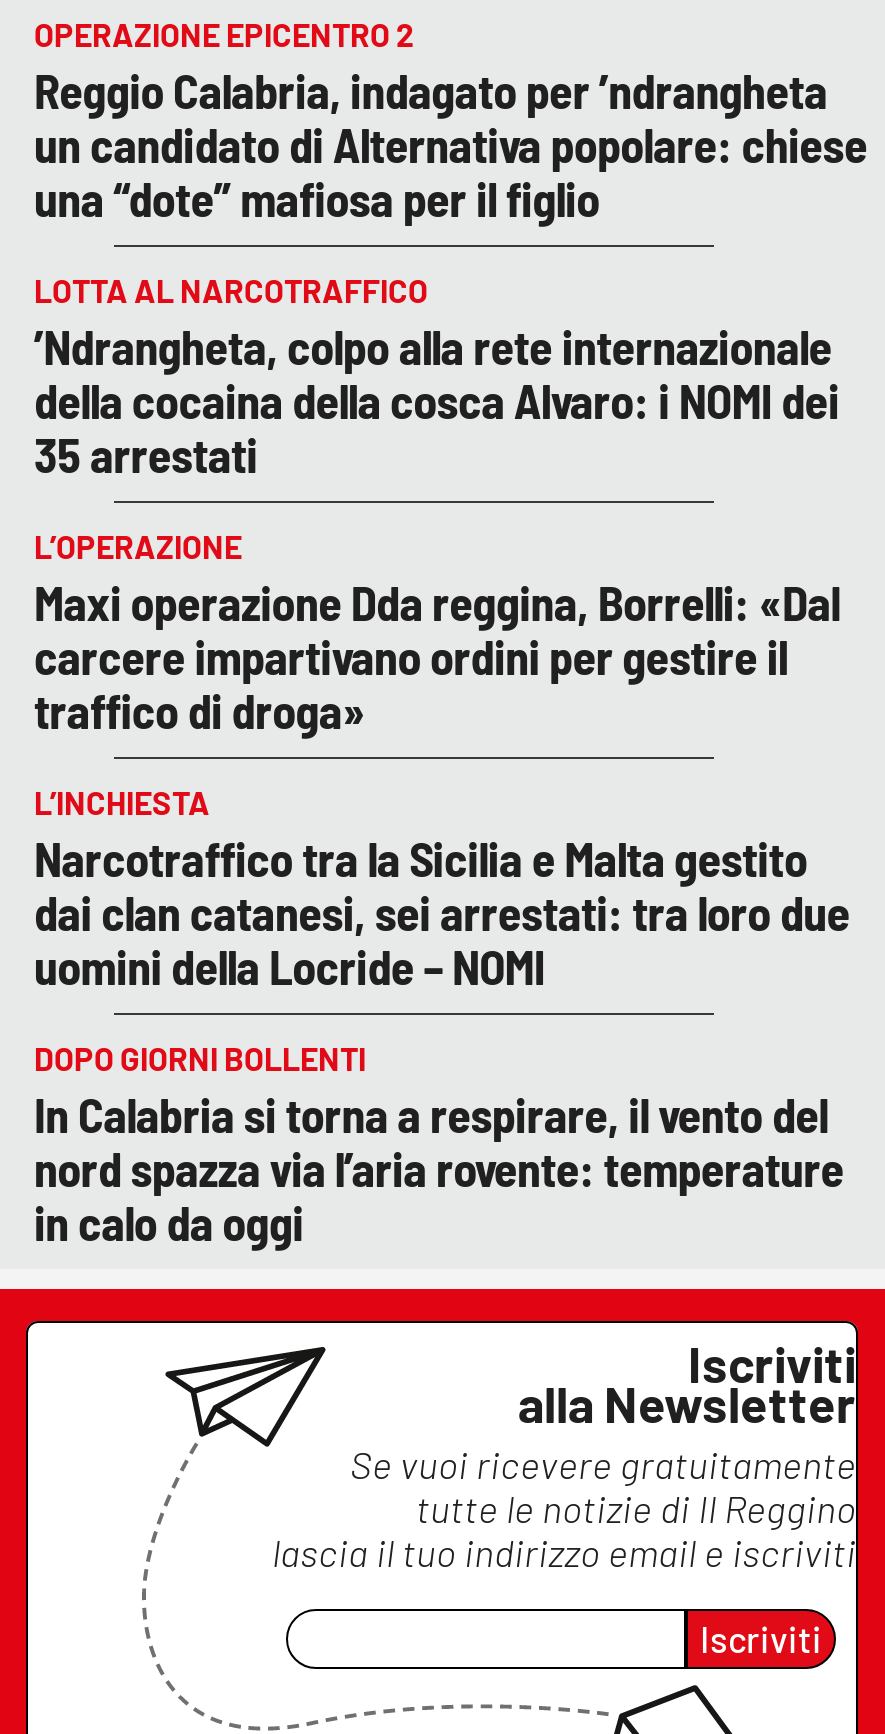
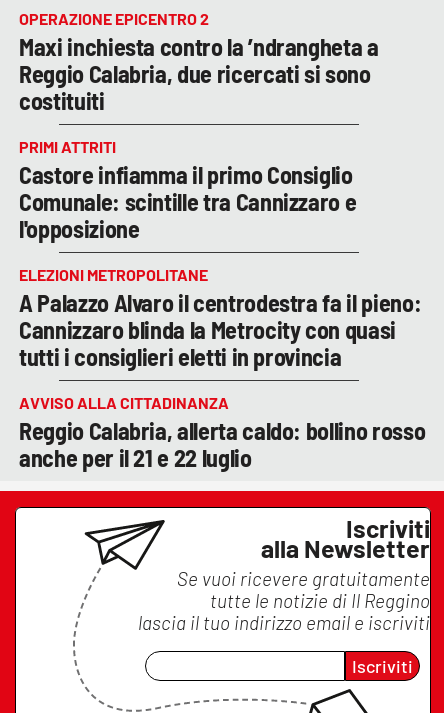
[34,62,867,1252] Reggio Calabria, indagato per ’ndrangheta | un candidato di Alternativa popolare: chiese | una “dote” mafiosa per il figlio | LOTTA AL NARCOTRAFFICO | ’Ndrangheta, colpo alla rete internazionale | della cocaina della cosca Alvaro: i NOMI dei | 35 arrestati | L’OPERAZIONE | Maxi operazione Dda reggina, Borrelli: «Dal | carcere impartivano ordini per gestire il | traffico di droga» | L’INCHIESTA | Narcotraffico tra la Sicilia e Malta gestito | dai clan catanesi, sei arrestati: tra loro due | uomini della Locride – NOMI | DOPO GIORNI BOLLENTI | In Calabria si torna a respirare, il vento del | nord spazza via l’aria rovente: temperature | in calo da oggi -> [19,32,425,472] Maxi inchiesta contro la ’ndrangheta a | Reggio Calabria, due ricercati si sono | costituiti | PRIMI ATTRITI | Castore infiamma il primo Consiglio | Comunale: scintille tra Cannizzaro e | l'opposizione | ELEZIONI METROPOLITANE | A Palazzo Alvaro il centrodestra fa il pieno: | Cannizzaro blinda la Metrocity con quasi | tutti i consiglieri eletti in provincia | AVVISO ALLA CITTADINANZA | Reggio Calabria, allerta caldo: bollino rosso | anche per il 21 e 22 luglio

